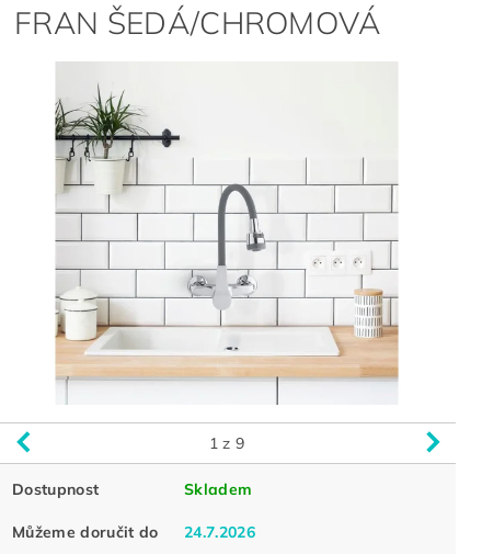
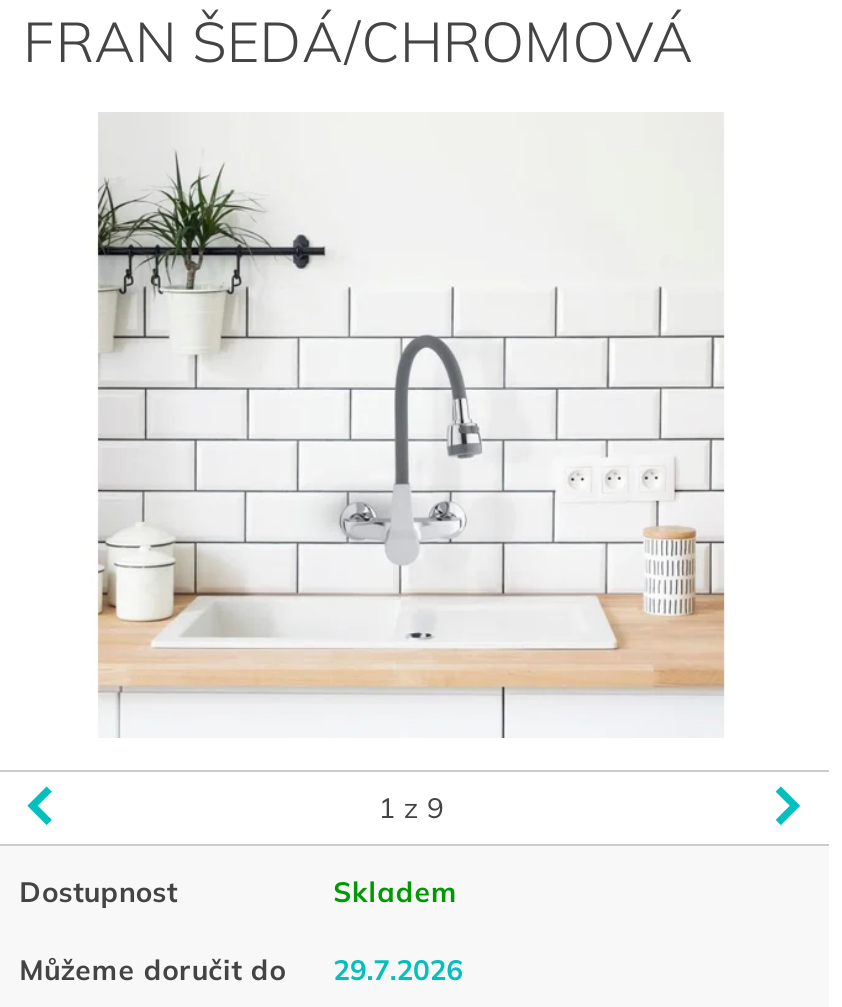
[12,522,255,542] Můžeme doručit do 24.7.2026 -> [19,952,463,988] Můžeme doručit do 29.7.2026

